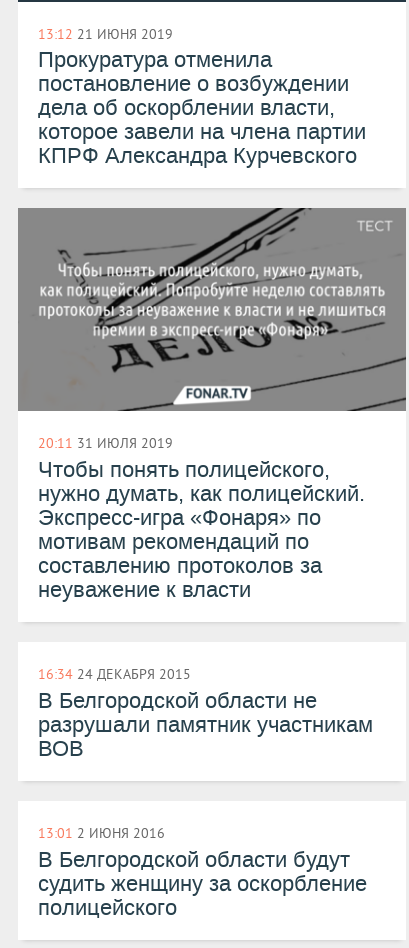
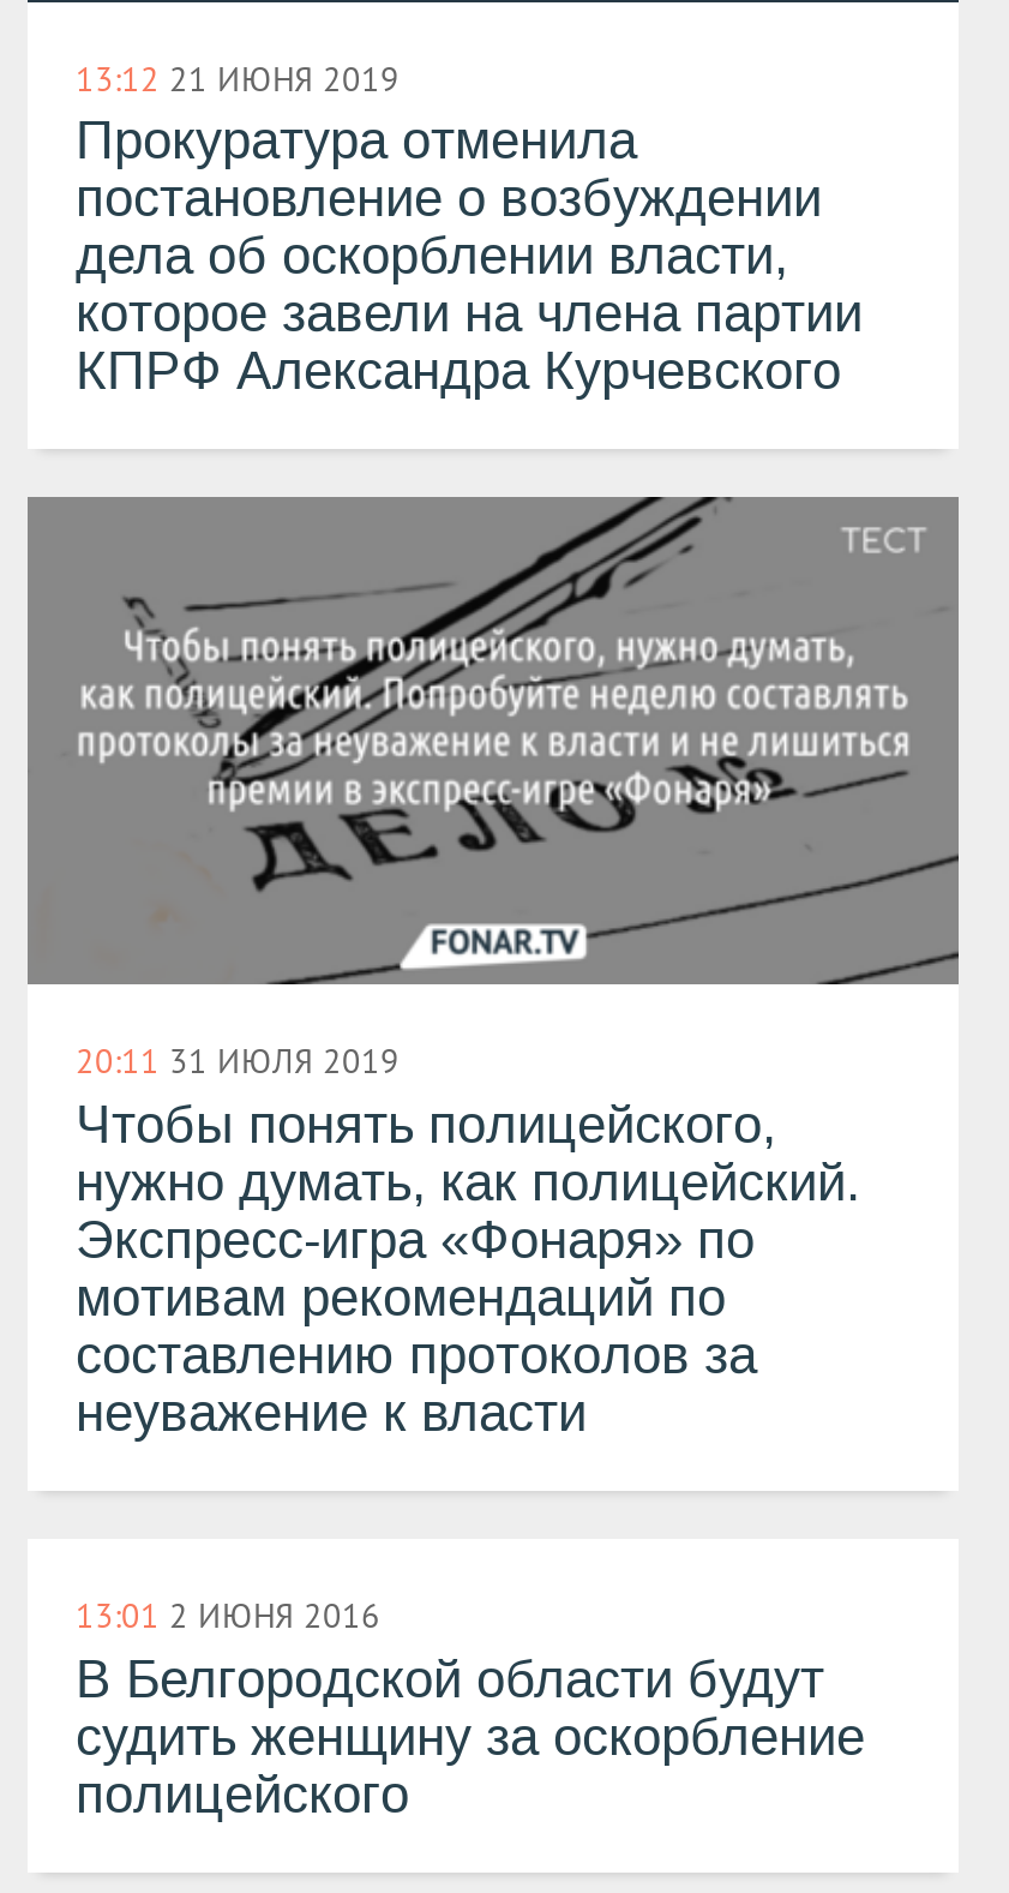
[38,665,373,763] 16:34 24 ДЕКАБРЯ 2015 | В Белгородской области не | разрушали памятник участникам | ВОВ -> none

